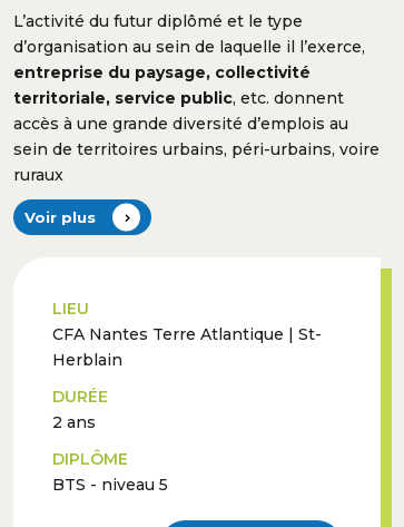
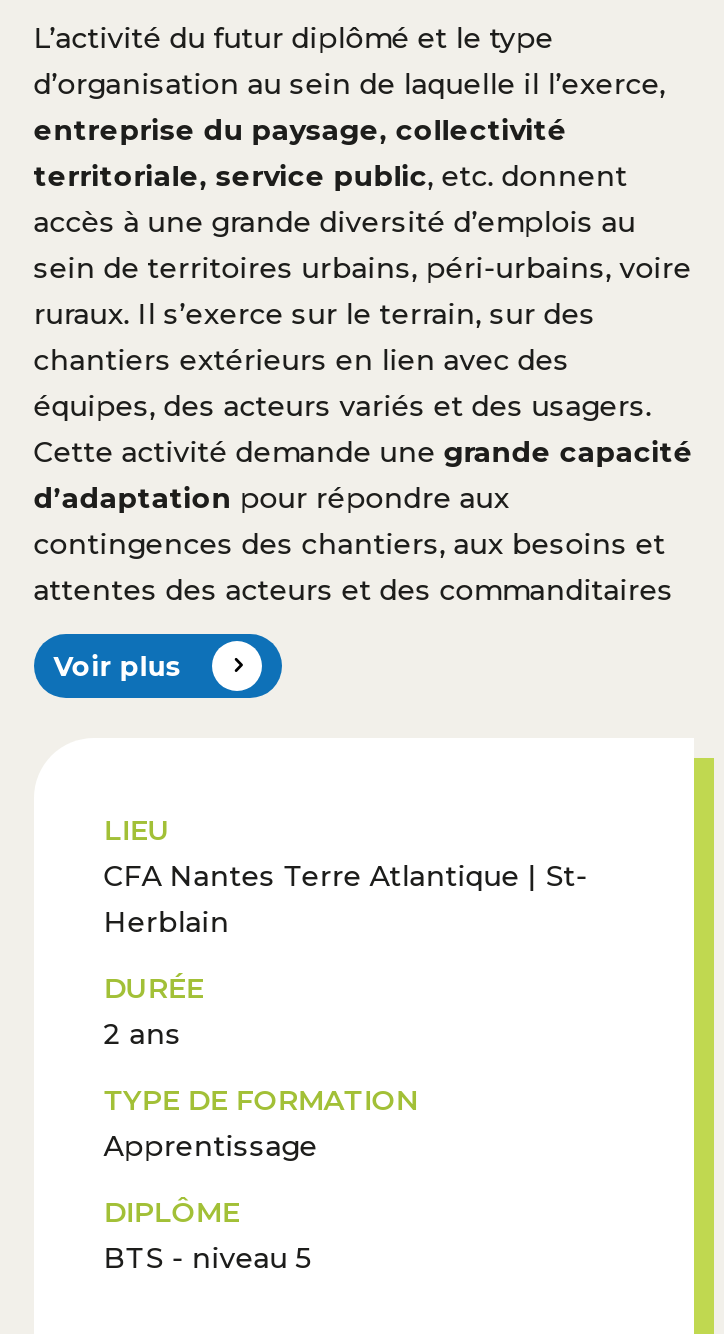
[13,165,63,185] ruraux -> [34,296,694,608] ruraux. Il s’exerce sur le terrain, sur des | chantiers extérieurs en lien avec des | équipes, des acteurs variés et des usagers. | Cette activité demande une grande capacité | d’adaptation pour répondre aux | contingences des chantiers, aux besoins et | attentes des acteurs et des commanditaires
none -> [104,1082,418,1164] TYPE DE FORMATION | Apprentissage

